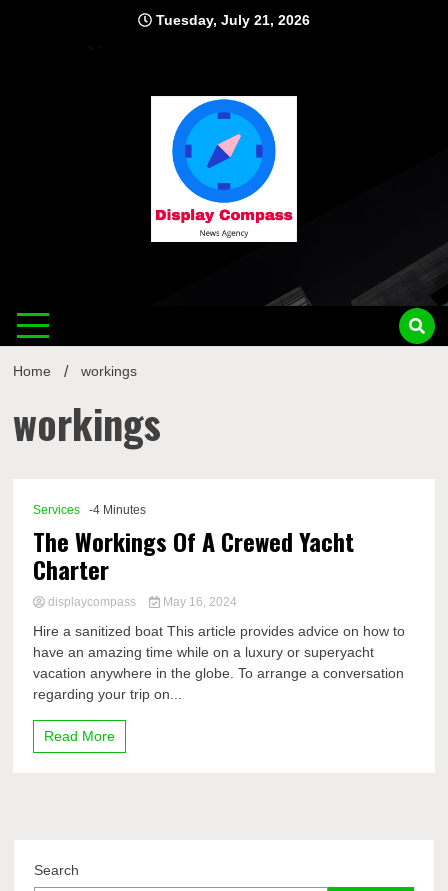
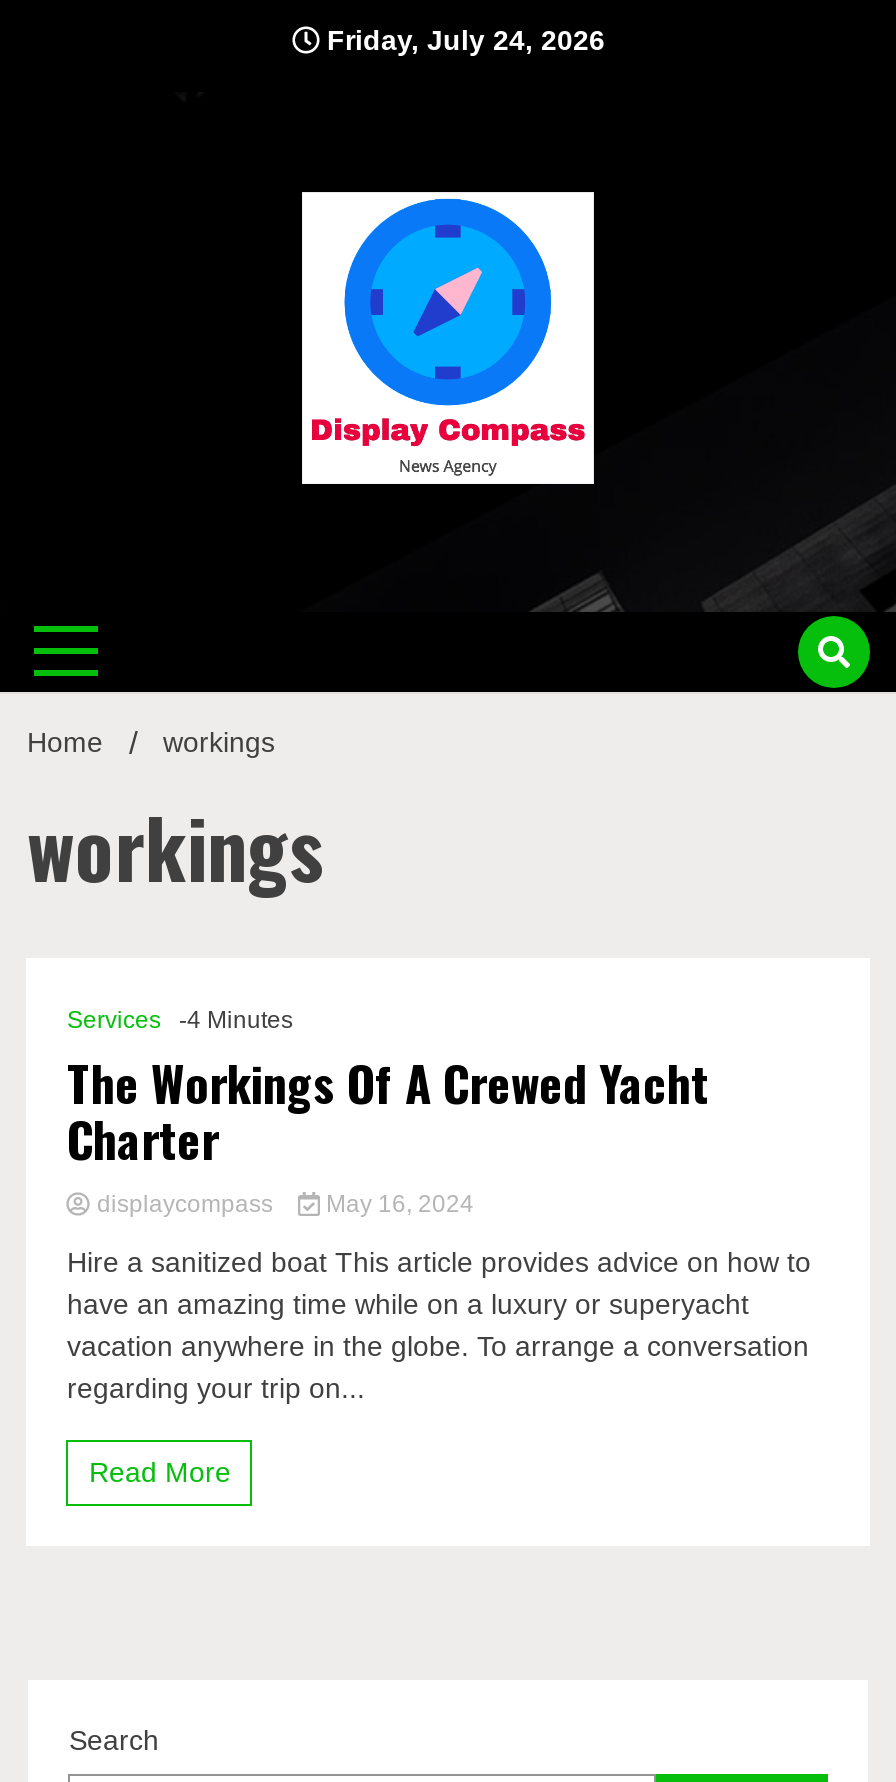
[152,12,310,28] Tuesday, July 21, 2026 -> [319,24,605,56] Friday, July 24, 2026

